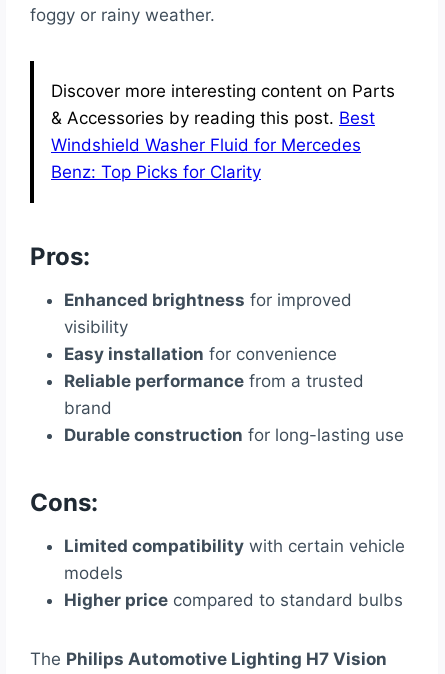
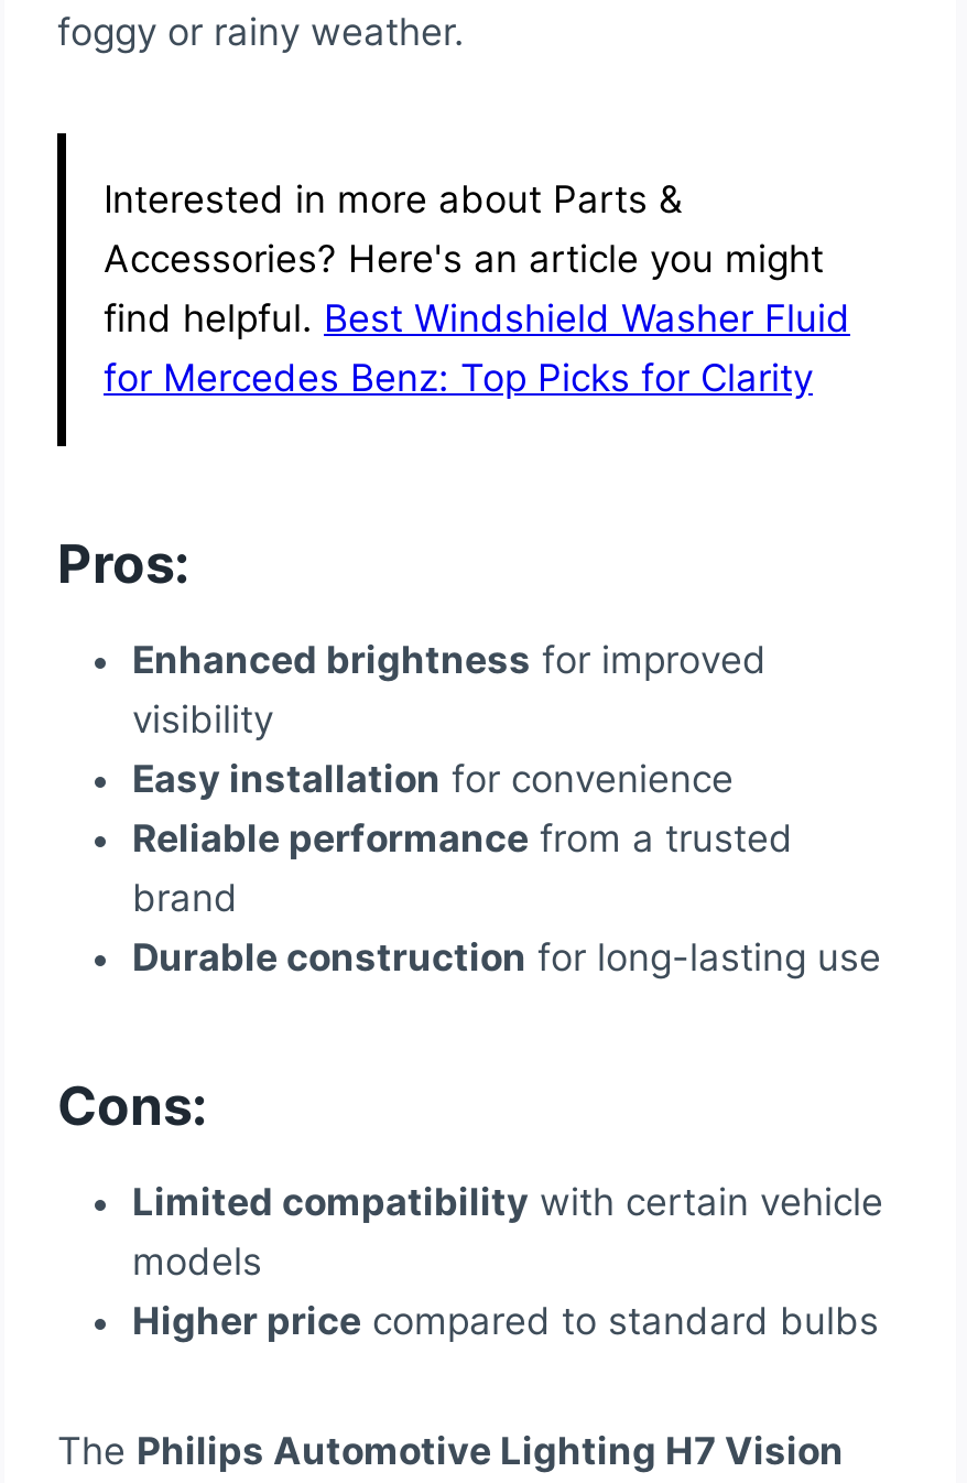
[51,81,395,182] Discover more interesting content on Parts | & Accessories by reading this post. Best | Windshield Washer Fluid for Mercedes | Benz: Top Picks for Clarity -> [104,178,850,400] Interested in more about Parts & | Accessories? Here's an article you might | find helpful. Best Windshield Washer Fluid | for Mercedes Benz: Top Picks for Clarity

